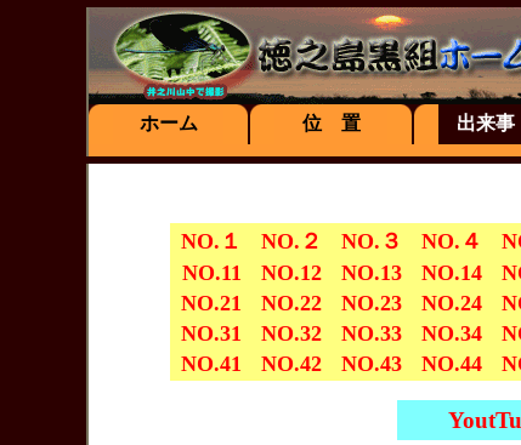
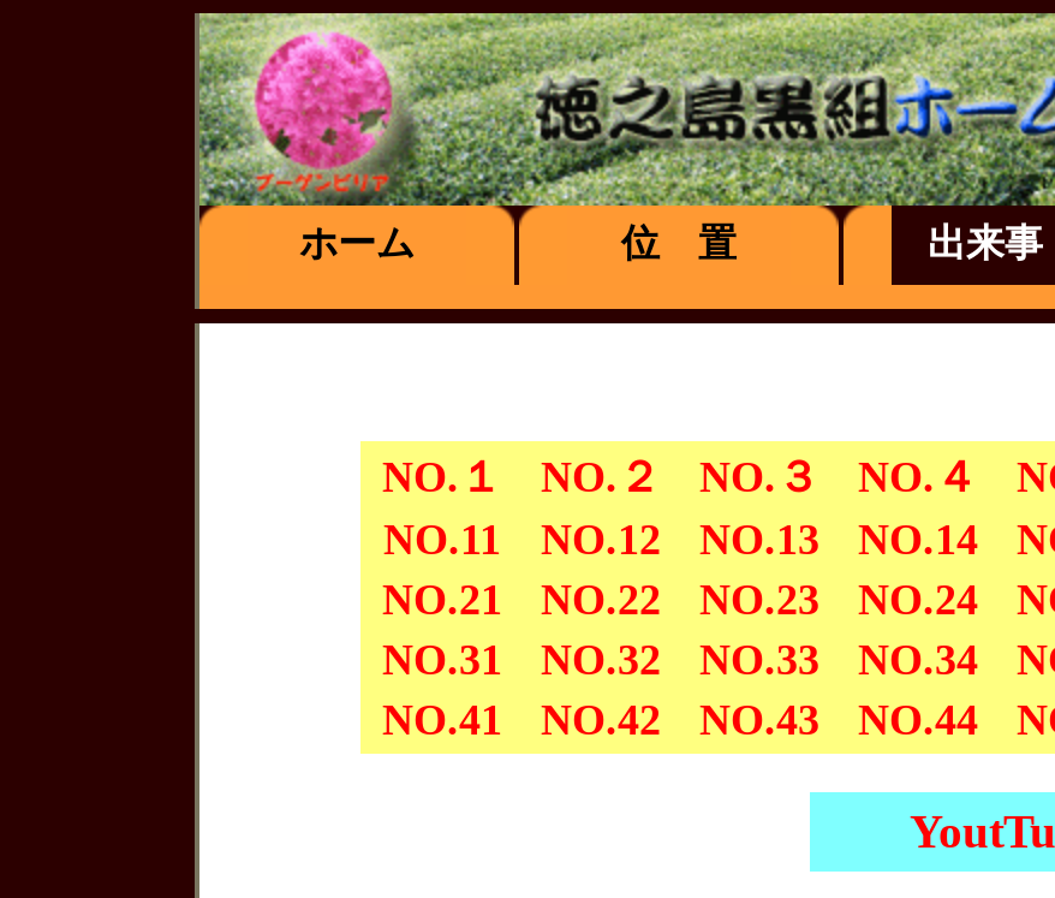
[89,7,517,105] [image] -> [197,11,1048,208] [image]

